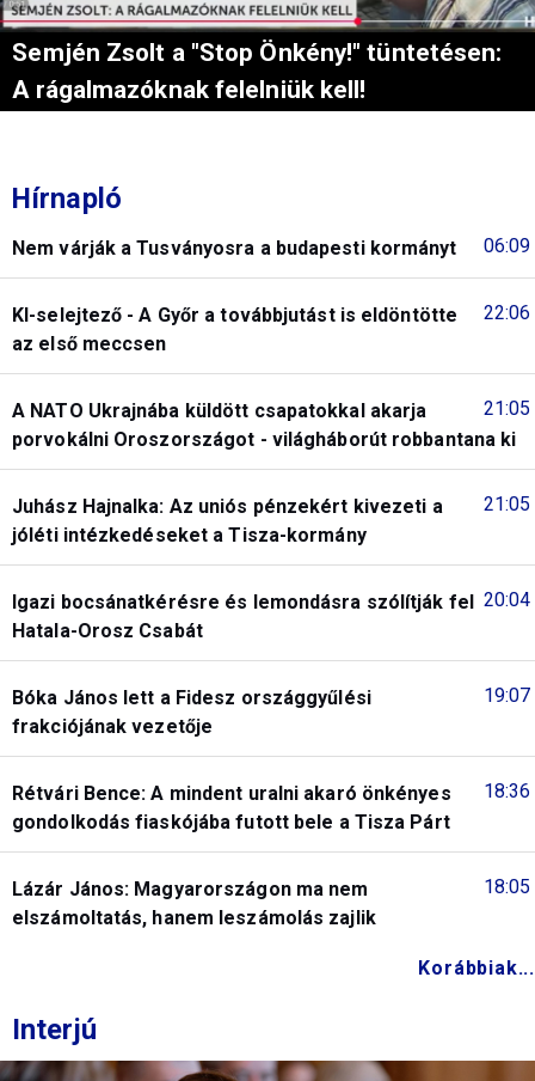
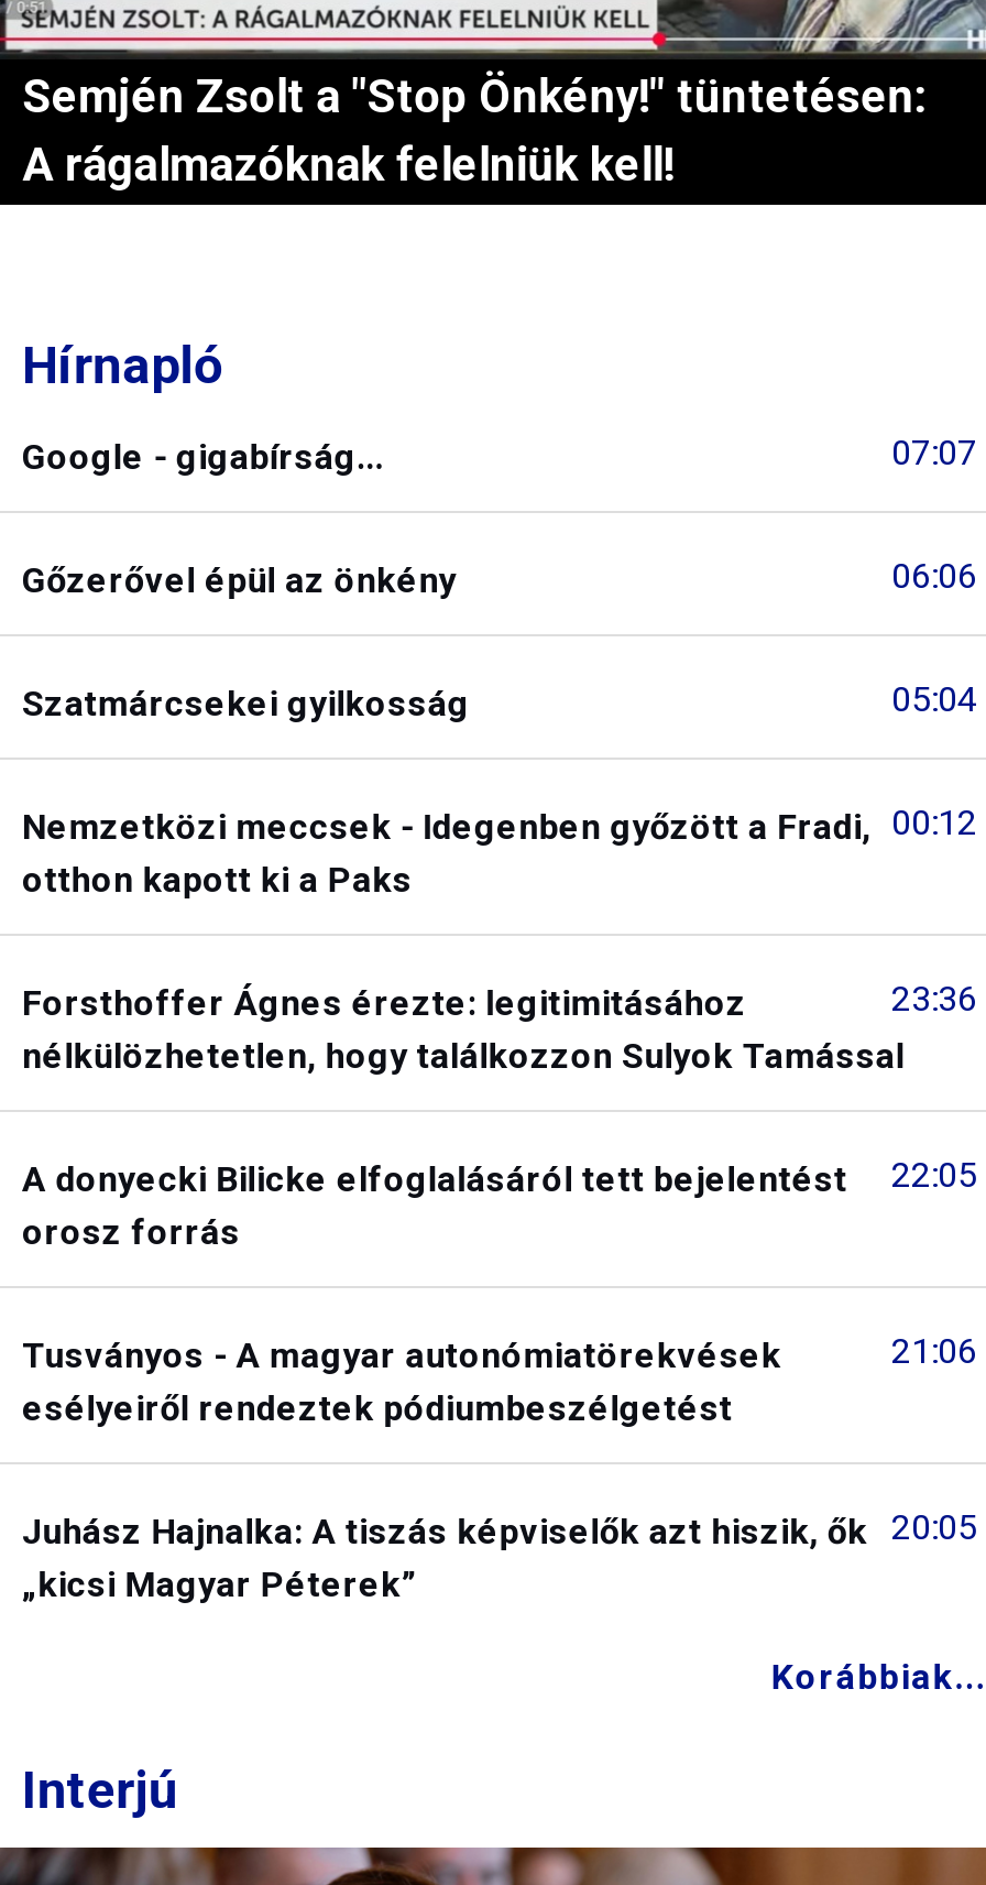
[12,235,530,260] 06:09 | Nem várják a Tusványosra a budapesti kormányt -> [22,432,977,479] 07:07 | Google - gigabírság...
[12,302,530,356] 22:06 | Kl-selejtező - A Győr a továbbjutást is eldöntötte | az első meccsen -> [22,556,977,602] 06:06 | Gőzerővel épül az önkény
[12,397,530,451] 21:05 | A NATO Ukrajnába küldött csapatokkal akarja | porvokálni Oroszországot - világháborút robbantana ki -> [22,679,977,725] 05:04 | Szatmárcsekei gyilkosság
[12,493,530,547] 21:05 | Juhász Hajnalka: Az uniós pénzekért kivezeti a | jóléti intézkedéseket a Tisza-kormány -> [22,802,977,901] 00:12 | Nemzetközi meccsek - Idegenben győzött a Fradi, | otthon kapott ki a Paks
[12,589,530,643] 20:04 | Igazi bocsánatkérésre és lemondásra szólítják fel | Hatala-Orosz Csabát -> [22,978,977,1077] 23:36 | Forsthoffer Ágnes érezte: legitimitásához | nélkülözhetetlen, hogy találkozzon Sulyok Tamással
[12,684,530,738] 19:07 | Bóka János lett a Fidesz országgyűlési | frakciójának vezetője -> [22,1155,977,1254] 22:05 | A donyecki Bilicke elfoglalásáról tett bejelentést | orosz forrás
[12,780,530,834] 18:36 | Rétvári Bence: A mindent uralni akaró önkényes | gondolkodás fiaskójába futott bele a Tisza Párt -> [22,1331,977,1430] 21:06 | Tusványos - A magyar autonómiatörekvések | esélyeiről rendeztek pódiumbeszélgetést
[12,876,530,929] 18:05 | Lázár János: Magyarországon ma nem | elszámoltatás, hanem leszámolás zajlik -> [22,1507,977,1606] 20:05 | Juhász Hajnalka: A tiszás képviselők azt hiszik, ők | „kicsi Magyar Péterek”

